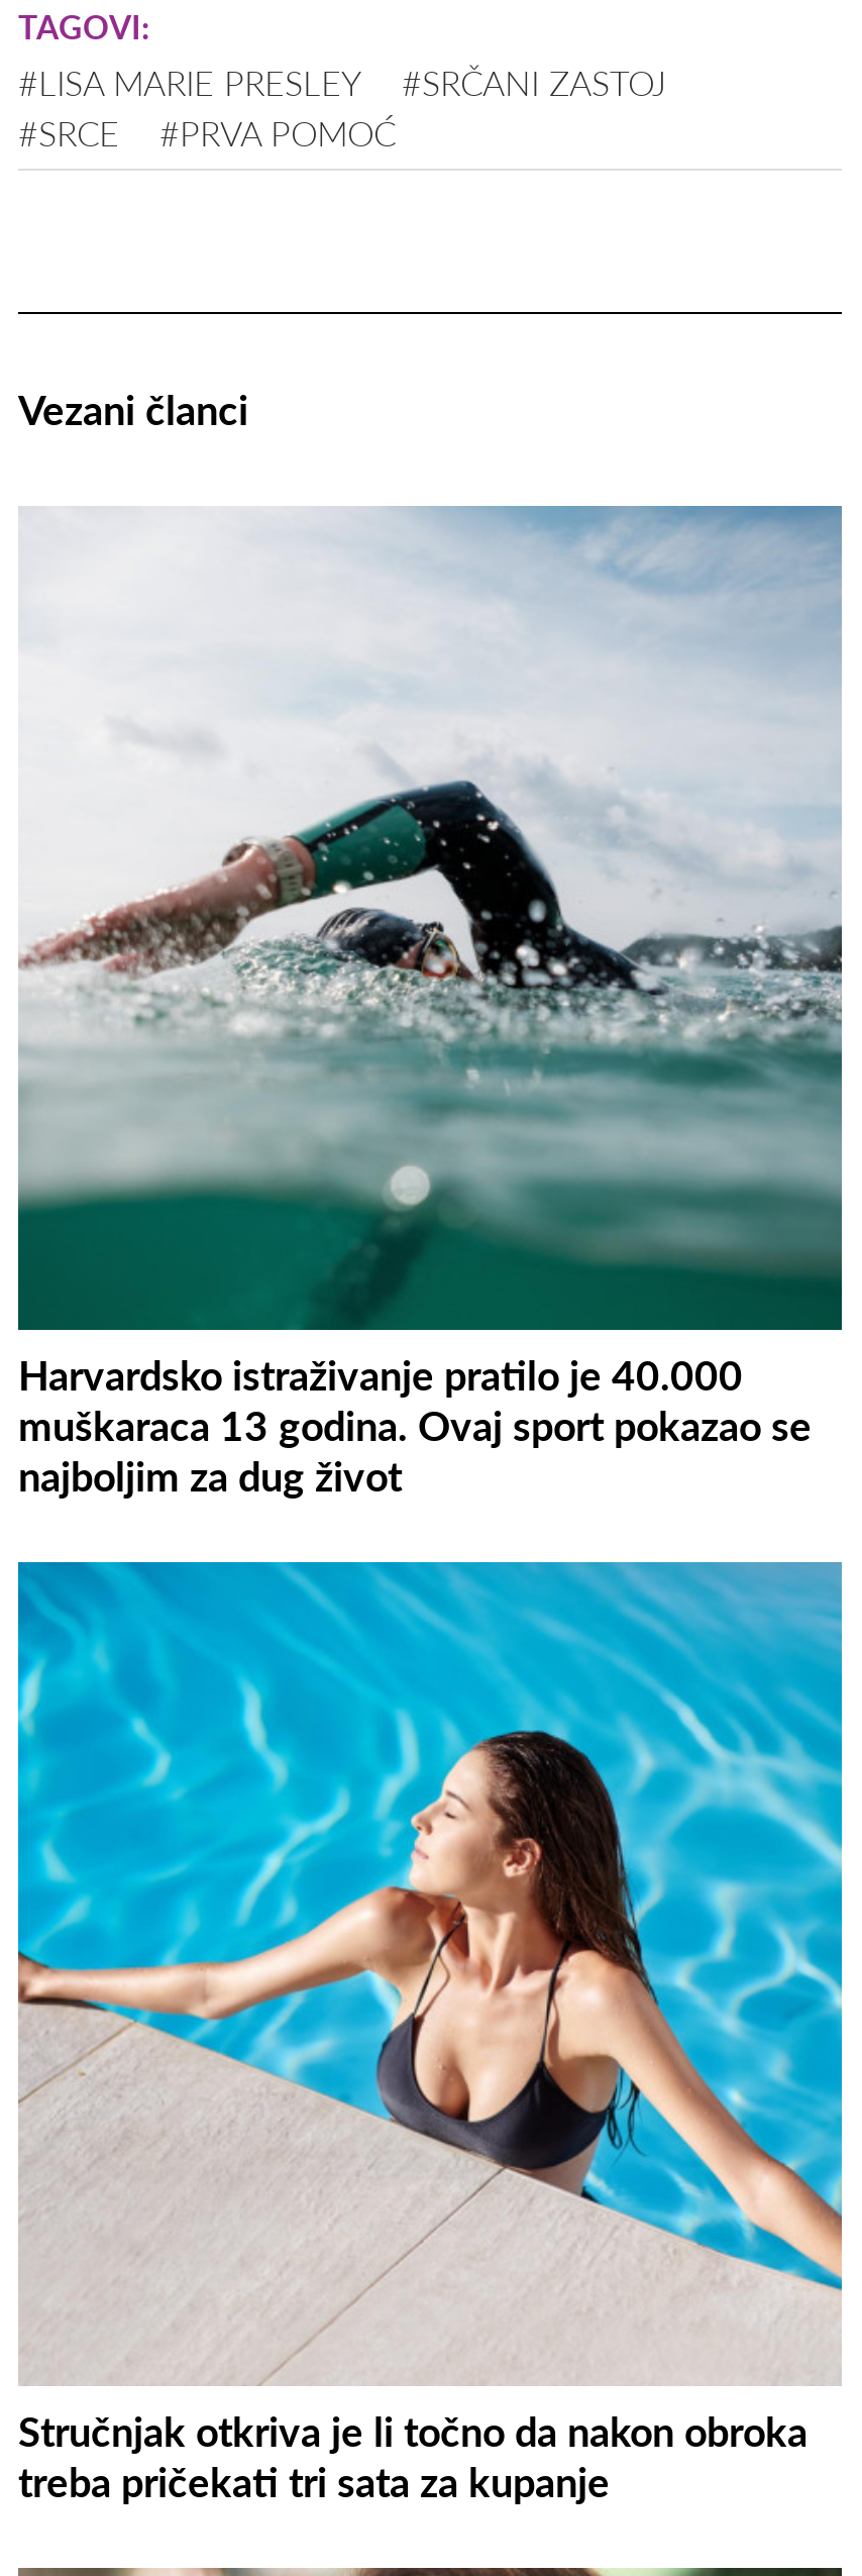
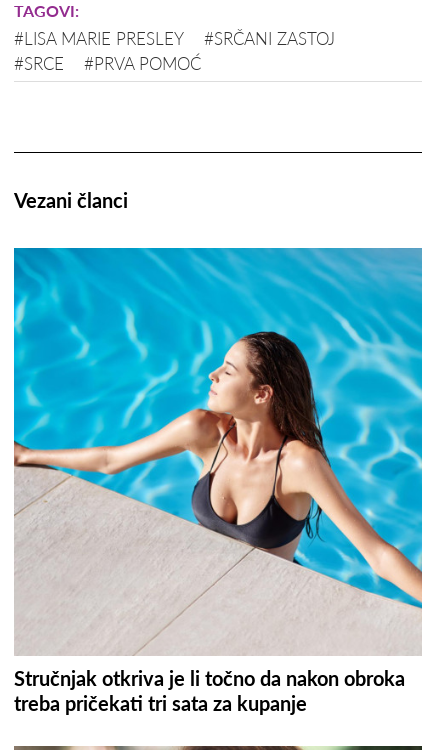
[16,506,844,1504] [image] | Harvardsko istraživanje pratilo je 40.000 | muškaraca 13 godina. Ovaj sport pokazao se | najboljim za dug život -> none

